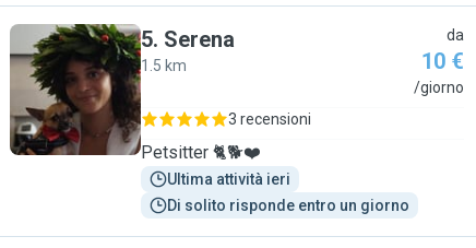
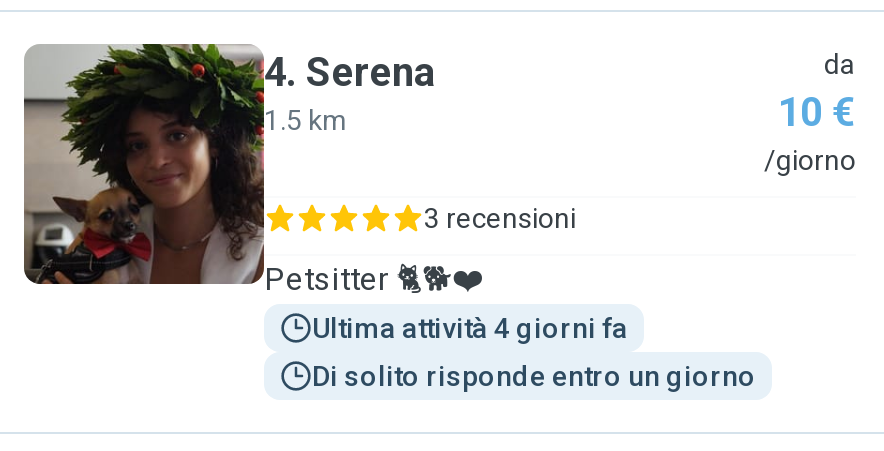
[141,26,235,52] 5. Serena -> [264,48,436,96] 4. Serena
[167,170,290,188] Ultima attività ieri -> [312,312,628,344] Ultima attività 4 giorni fa

